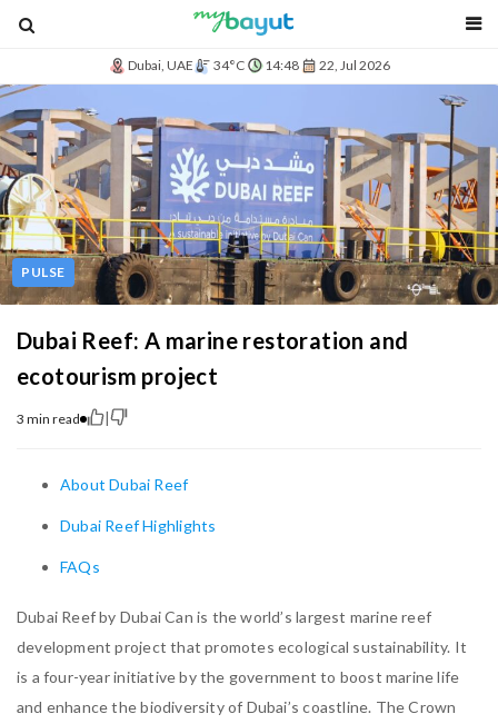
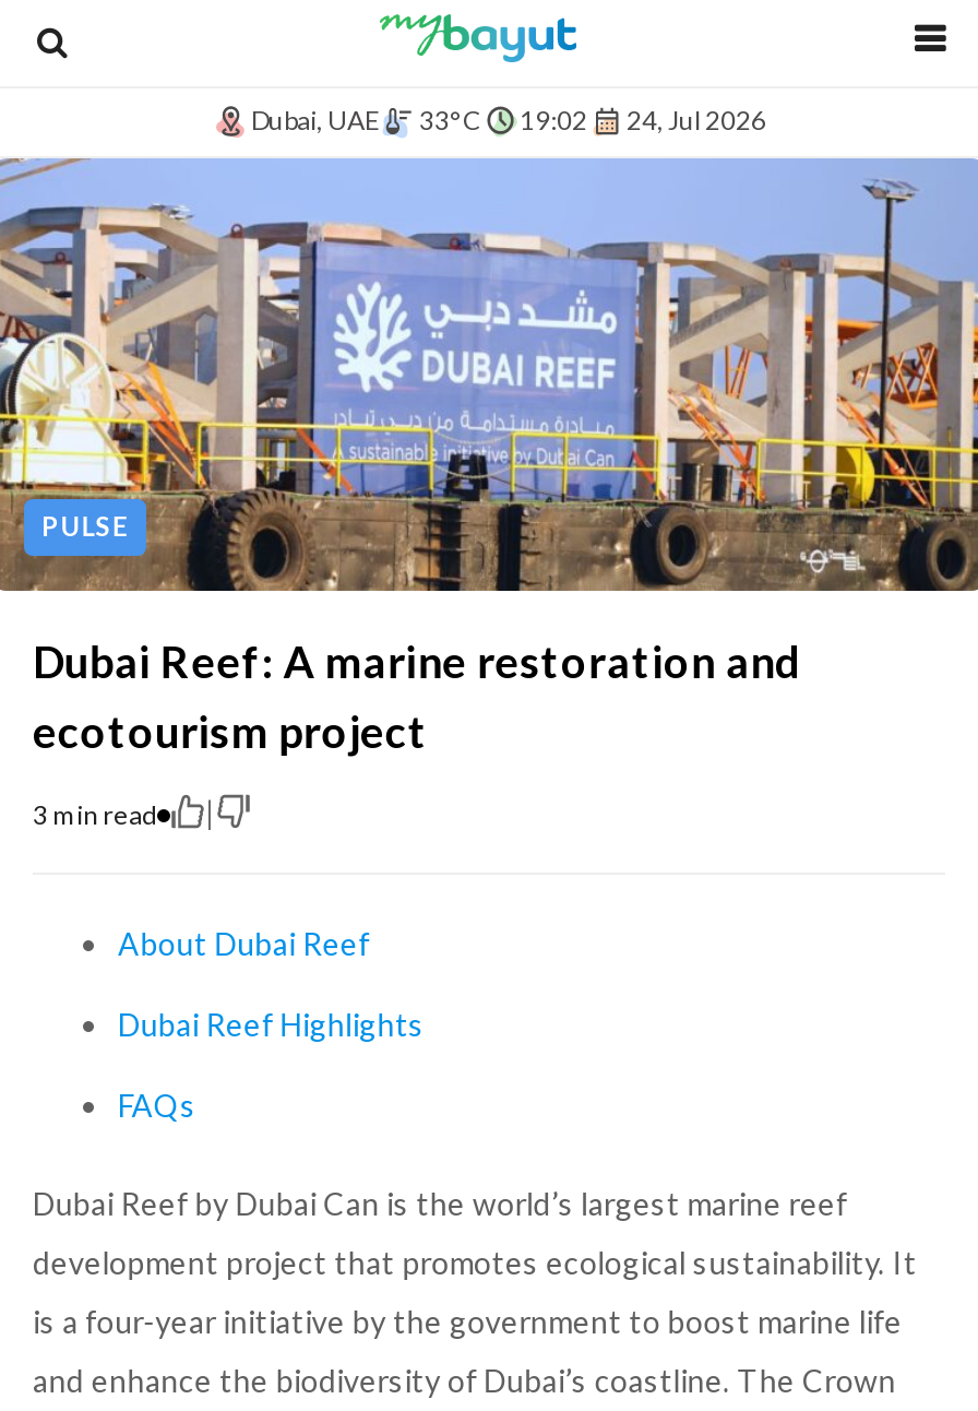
[213,57,390,74] 34°C | 14:48 | 22, Jul 2026 -> [419,105,766,137] 33°C | 19:02 | 24, Jul 2026

